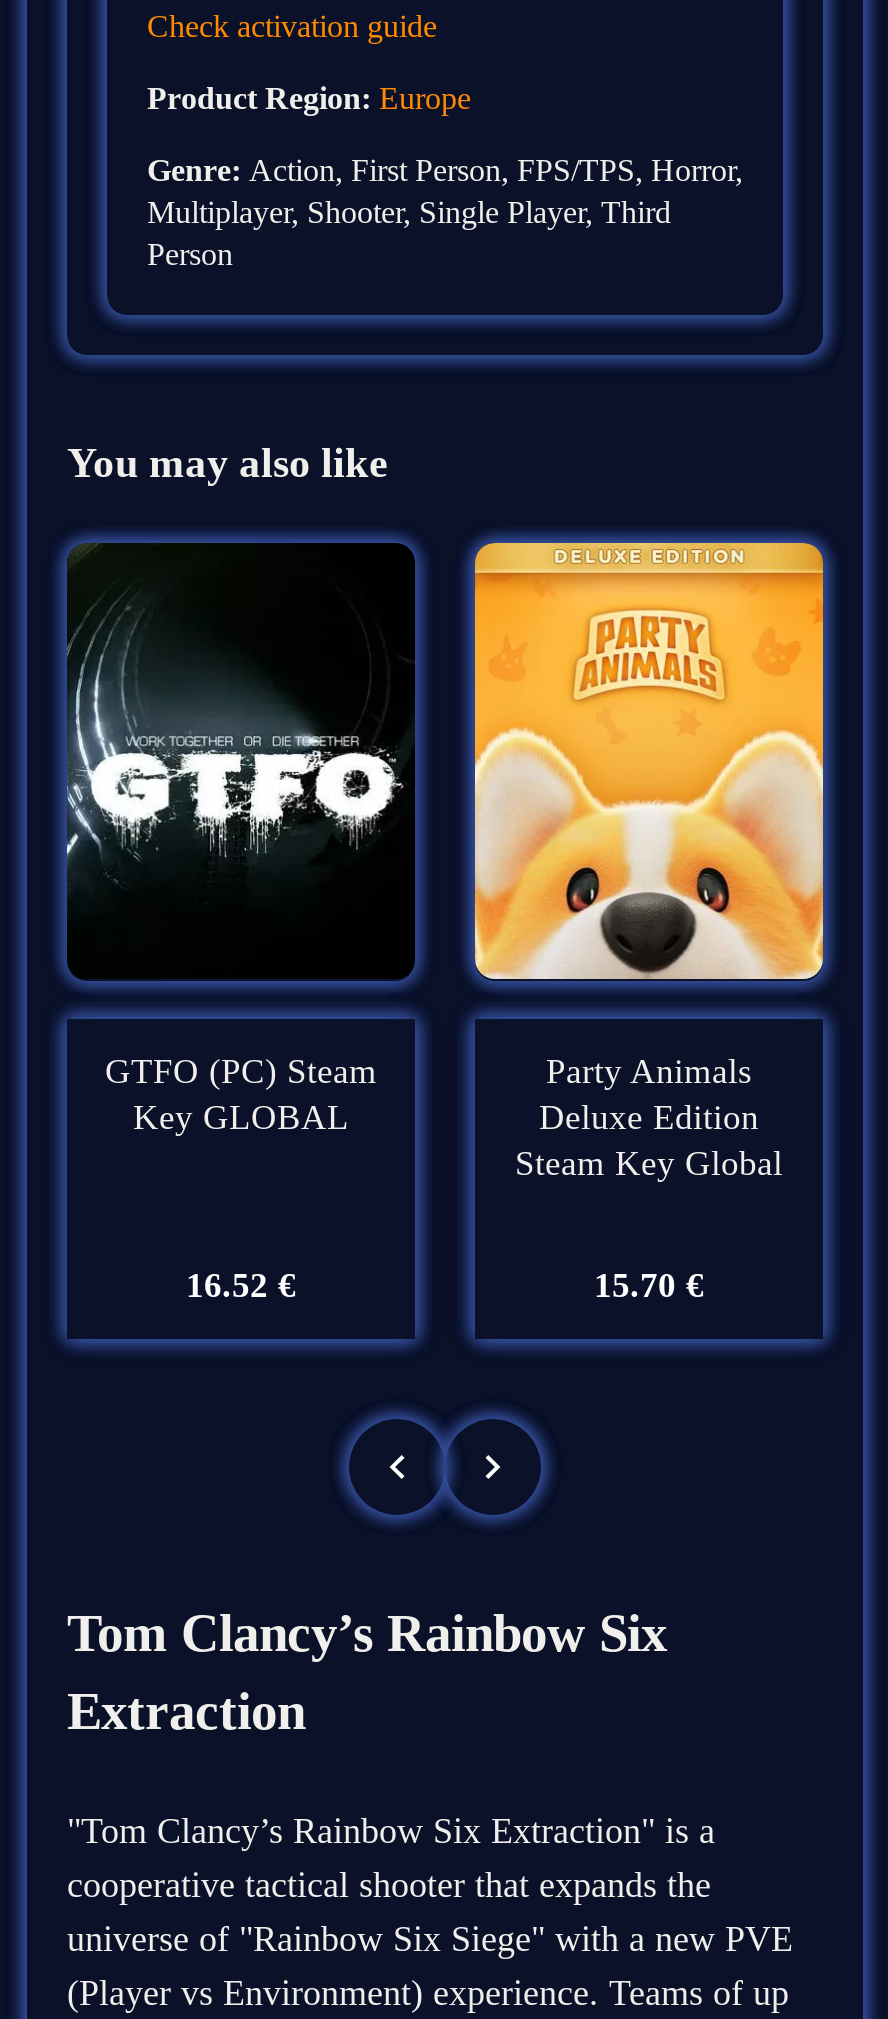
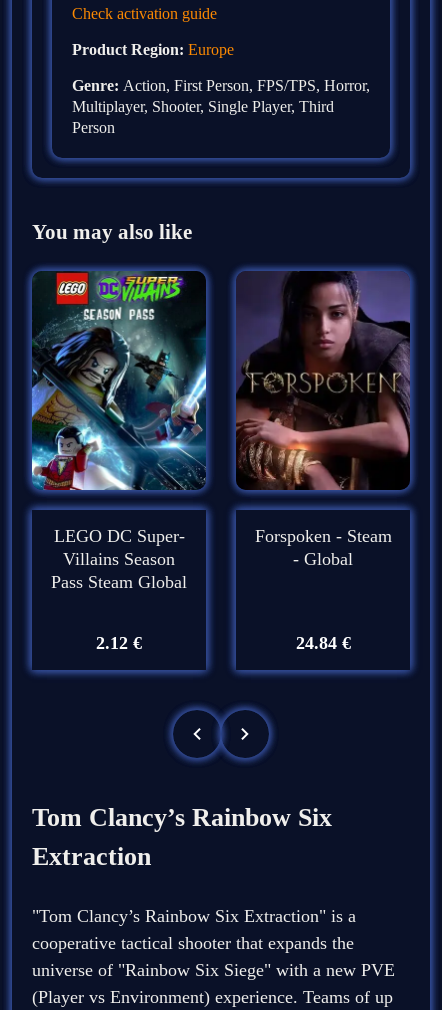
[65,543,417,1137] [image] | GTFO (PC) Steam | Key GLOBAL -> [31,271,207,592] [image] | LEGO DC Super- | Villains Season | Pass Steam Global
[473,541,825,1183] [image] | Party Animals | Deluxe Edition | Steam Key Global -> [235,271,411,569] [image] | Forspoken - Steam | - Global
[186,1265,296,1305] 16.52 € -> [96,633,142,653] 2.12 €
[594,1265,704,1305] 15.70 € -> [295,633,350,653] 24.84 €

